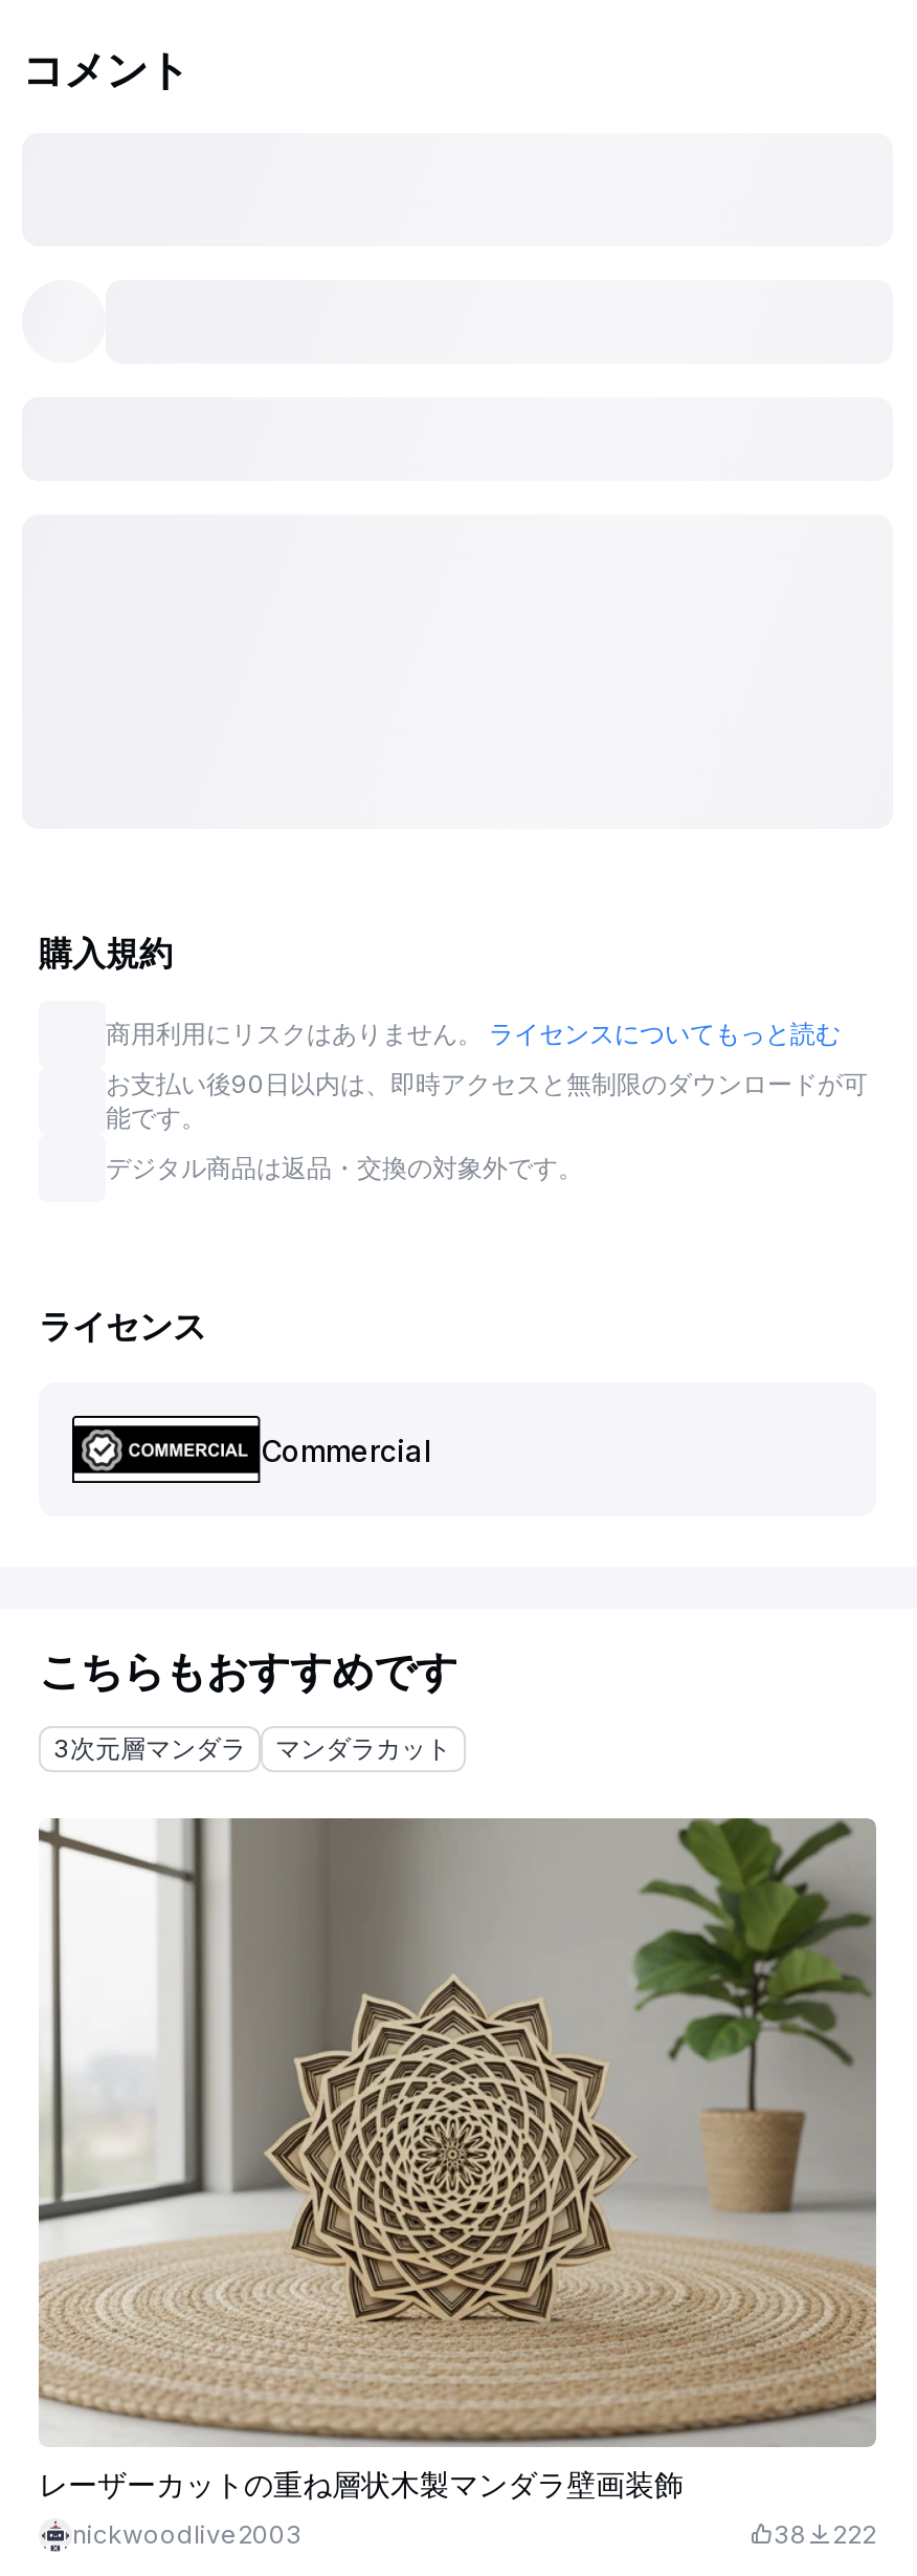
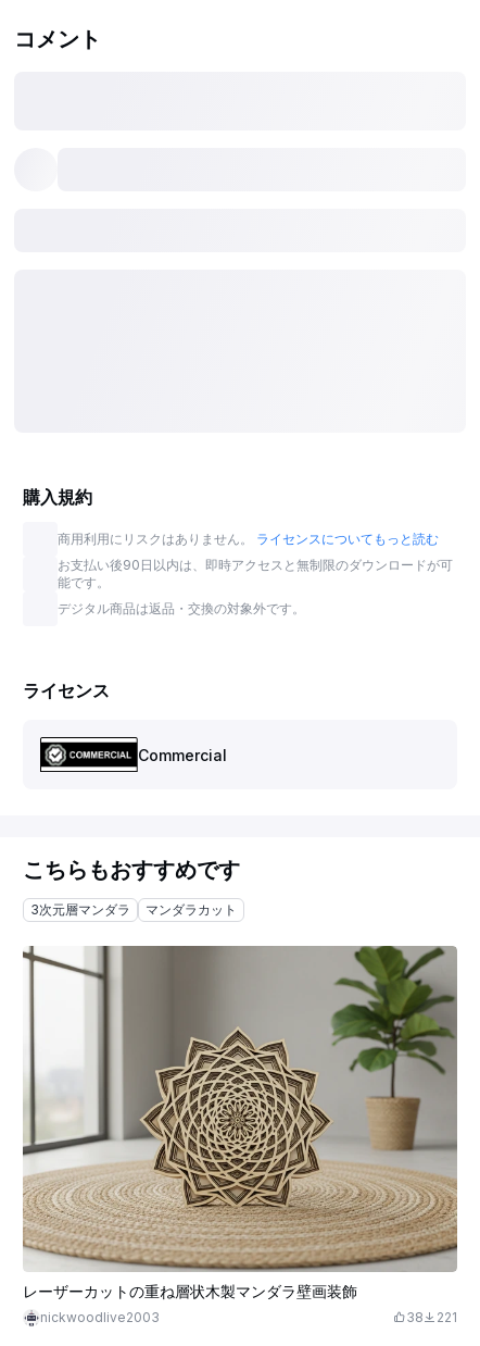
[774,2519,876,2550] 38 222 -> [406,1309,457,1325] 38 221

